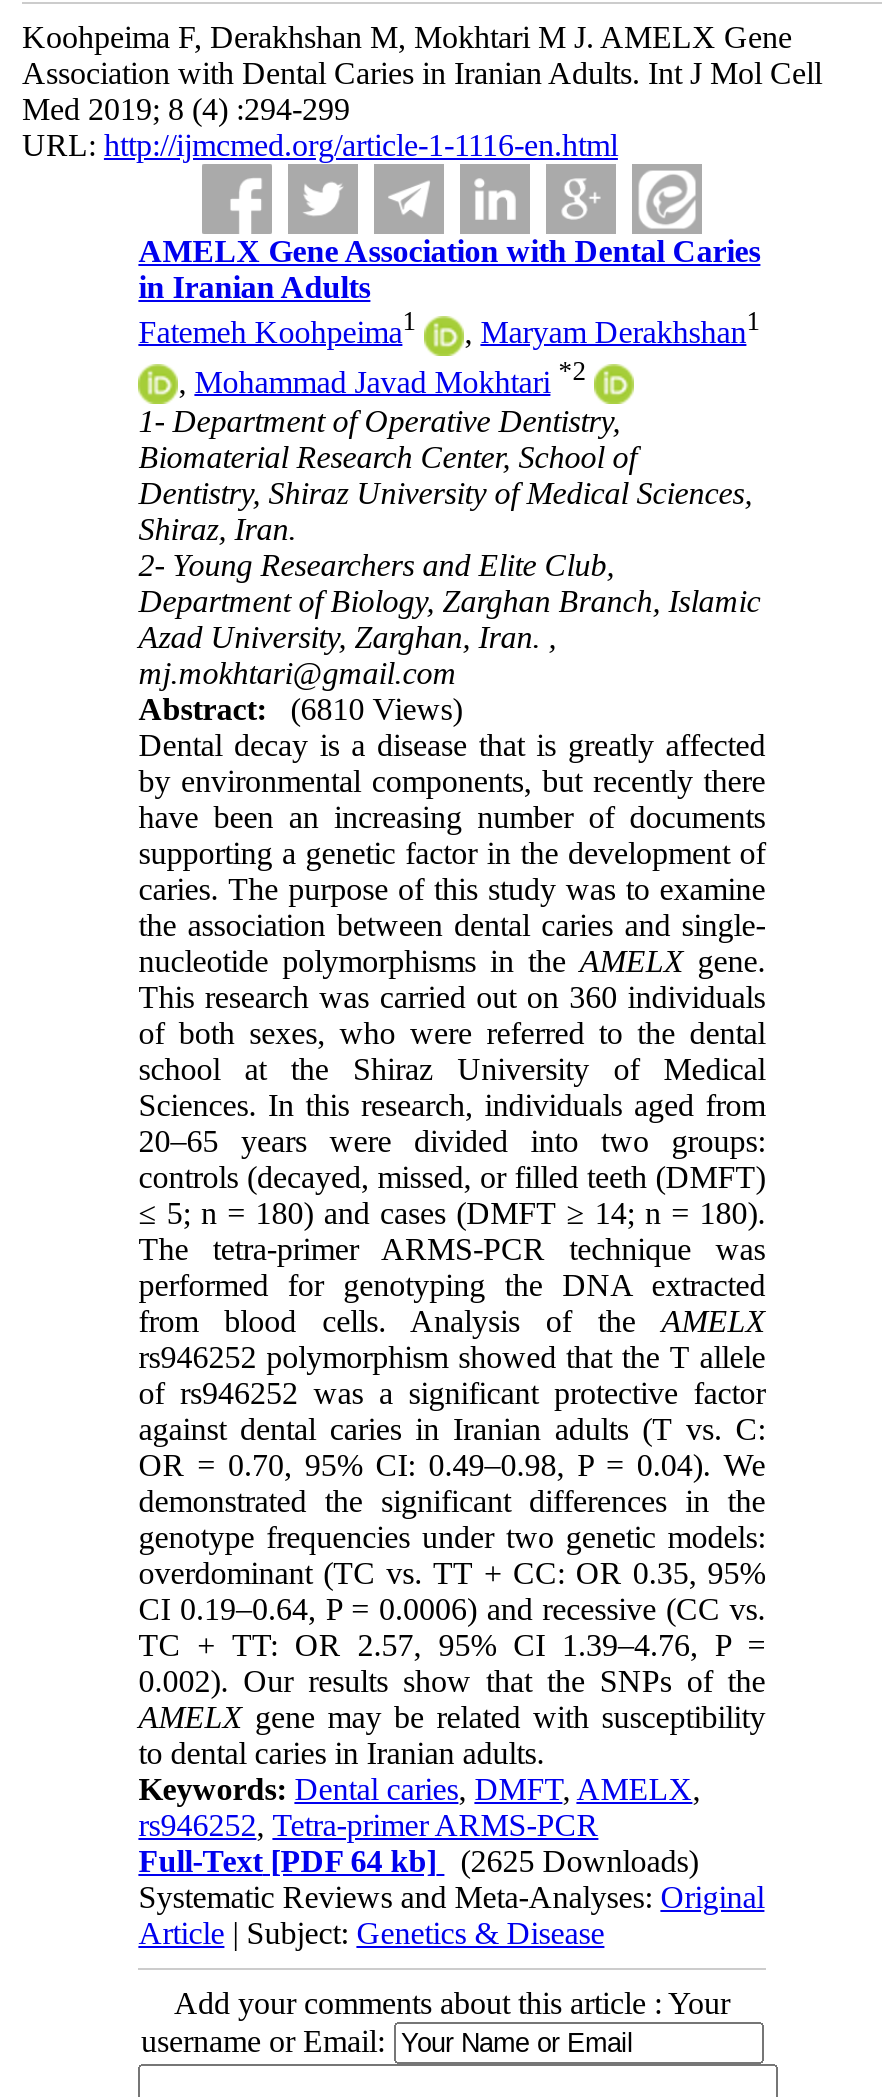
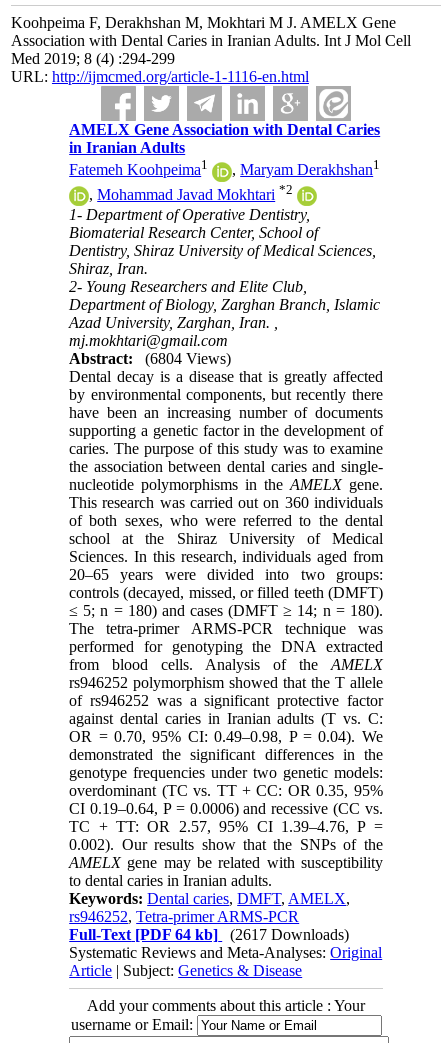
[138,693,462,727] Abstract: (6810 Views) -> [69,350,231,367] Abstract: (6804 Views)
[138,1845,698,1879] Full-Text [PDF 64 kb] (2625 Downloads) -> [69,926,349,943] Full-Text [PDF 64 kb] (2617 Downloads)

